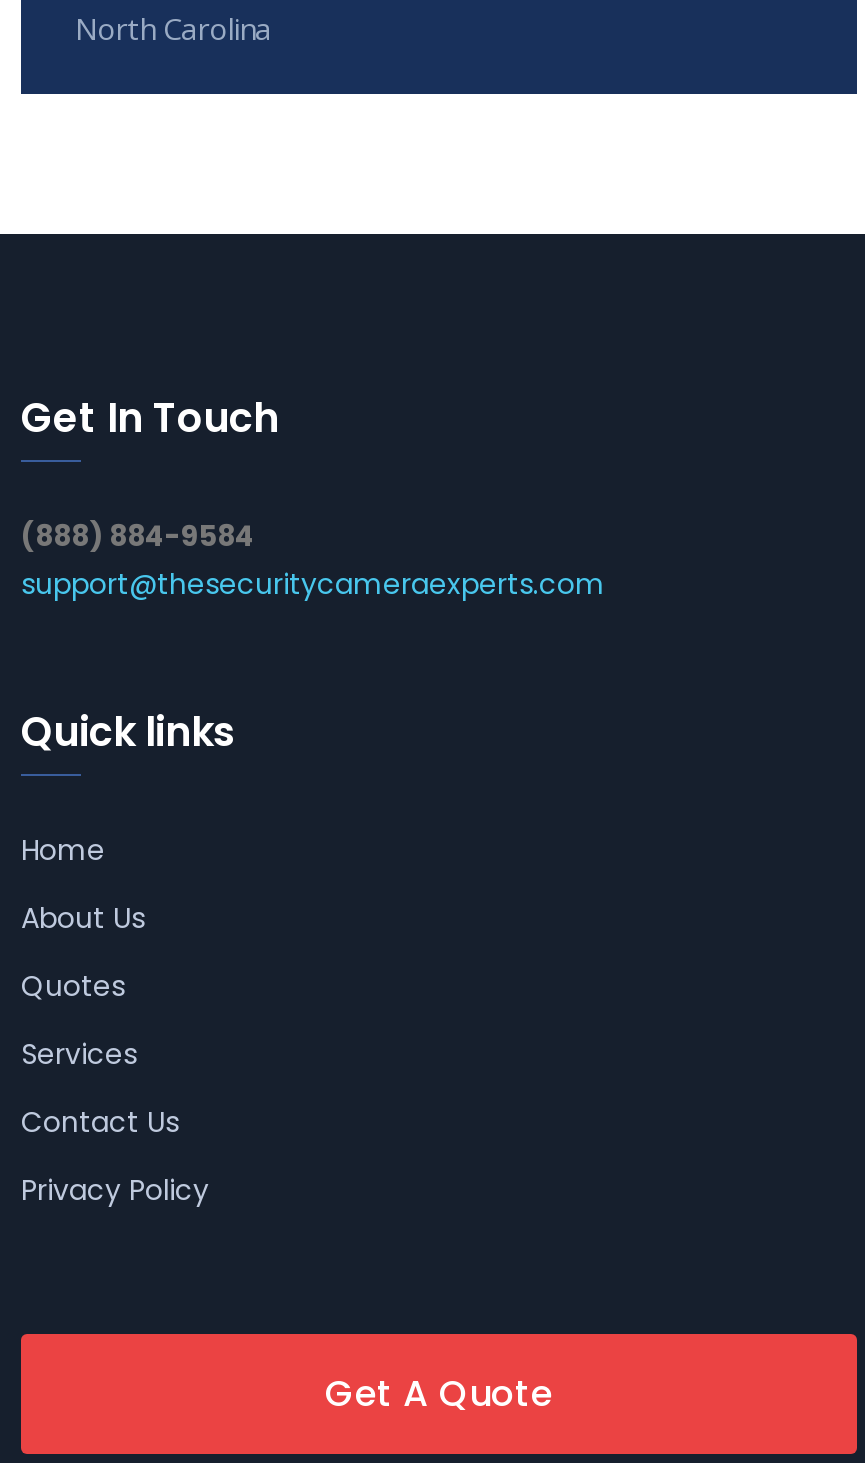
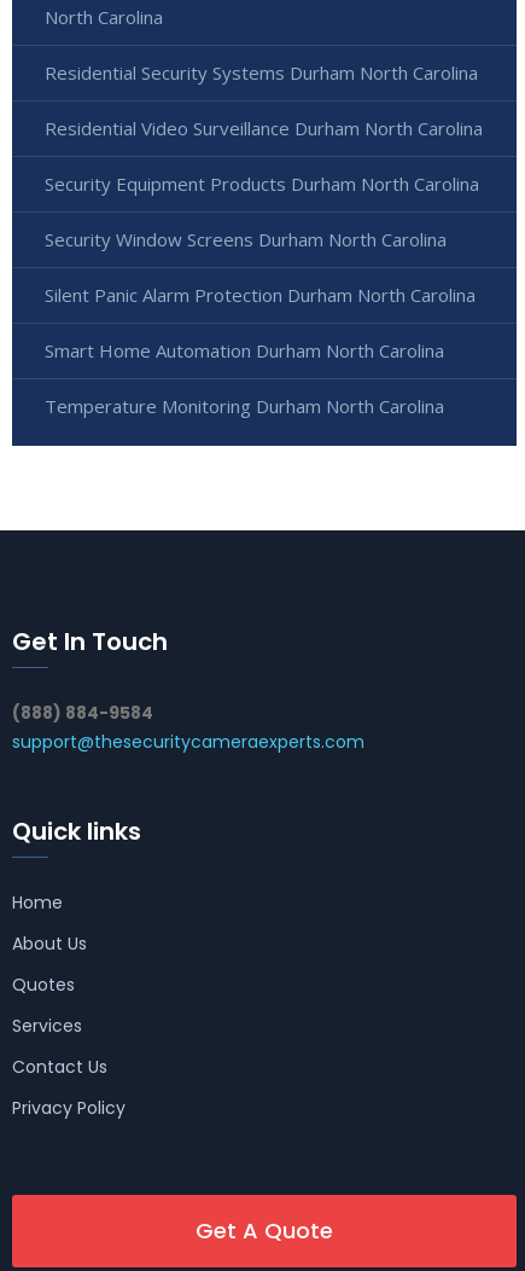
none -> [45,61,483,418] Residential Security Systems Durham North Carolina | Residential Video Surveillance Durham North Carolina | Security Equipment Products Durham North Carolina | Security Window Screens Durham North Carolina | Silent Panic Alarm Protection Durham North Carolina | Smart Home Automation Durham North Carolina | Temperature Monitoring Durham North Carolina

